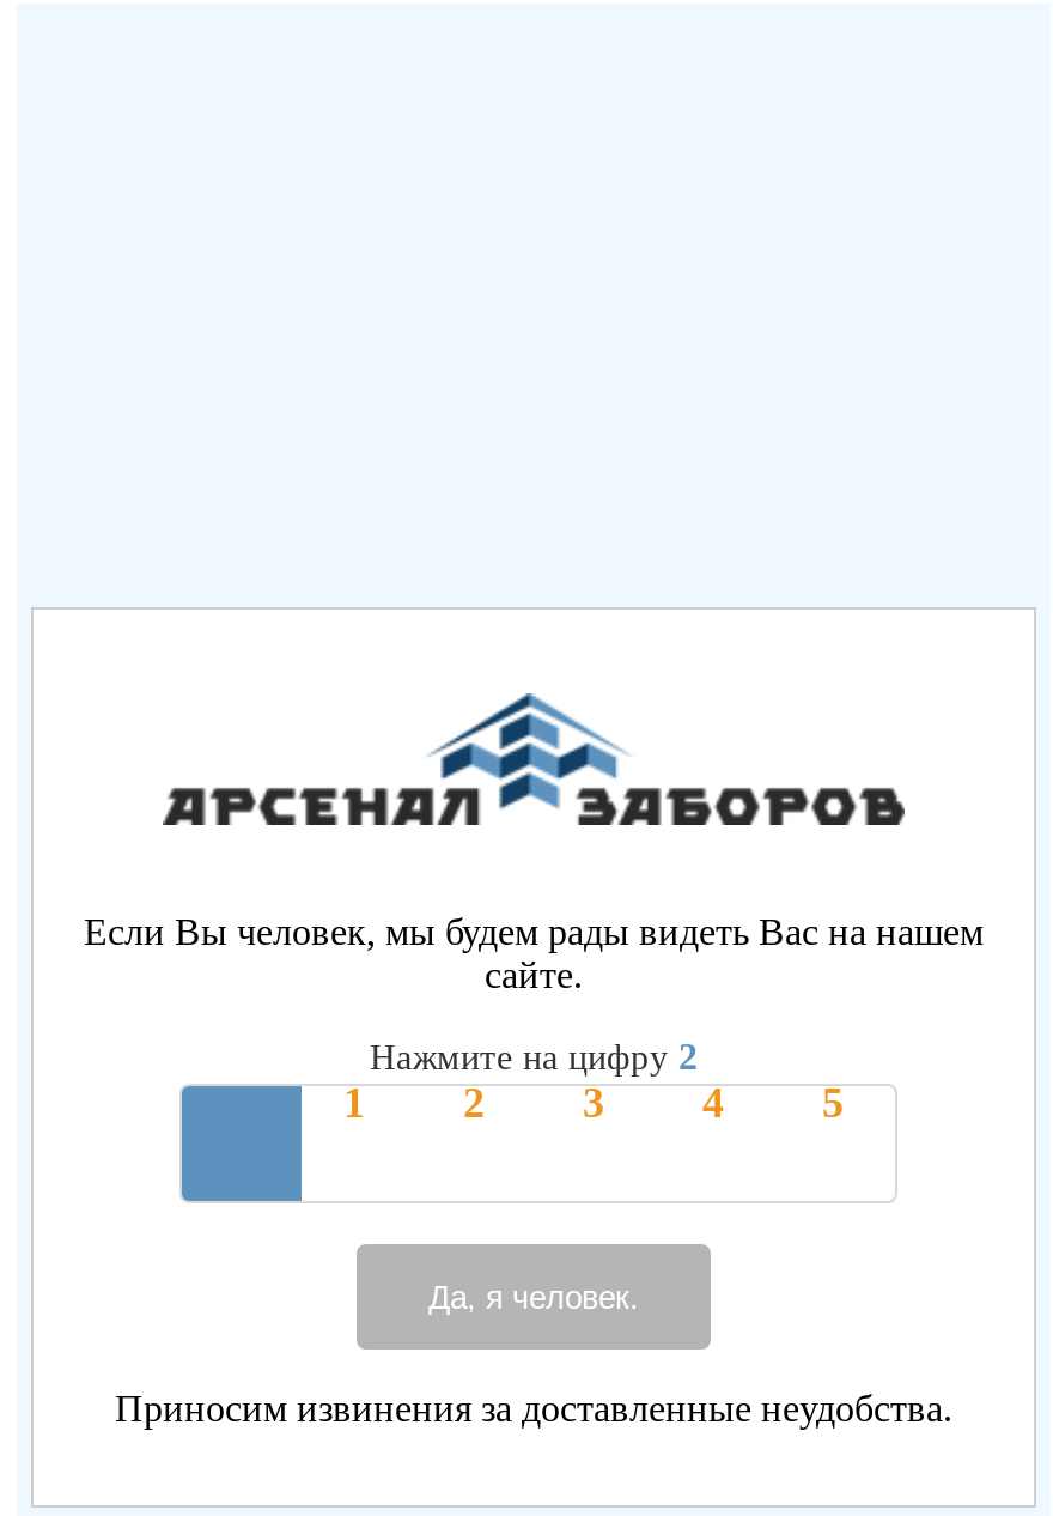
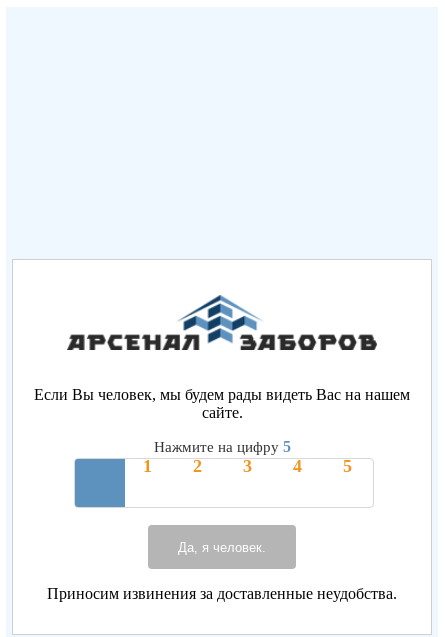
[370,1036,698,1077] Нажмите на цифру 2 -> [153,438,290,455] Нажмите на цифру 5

